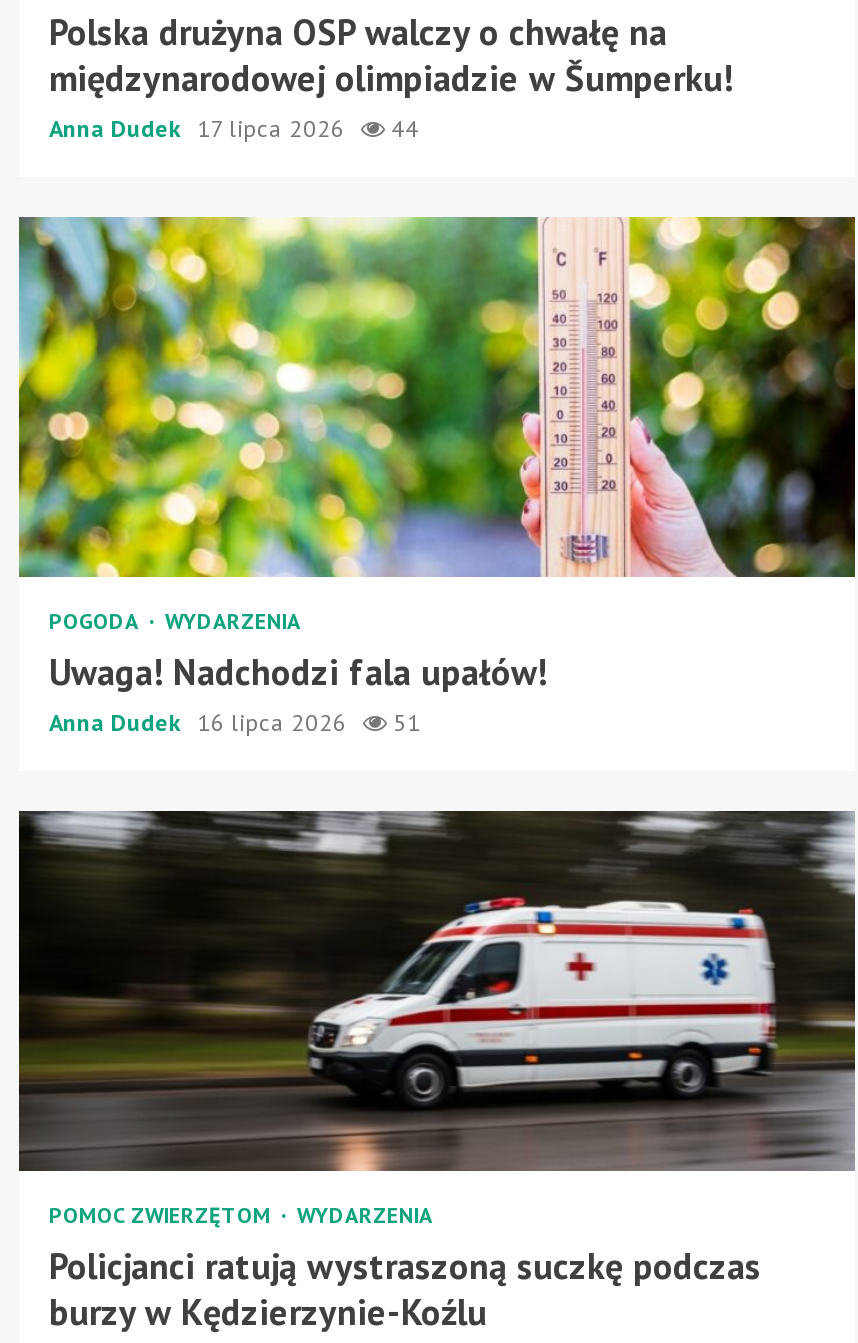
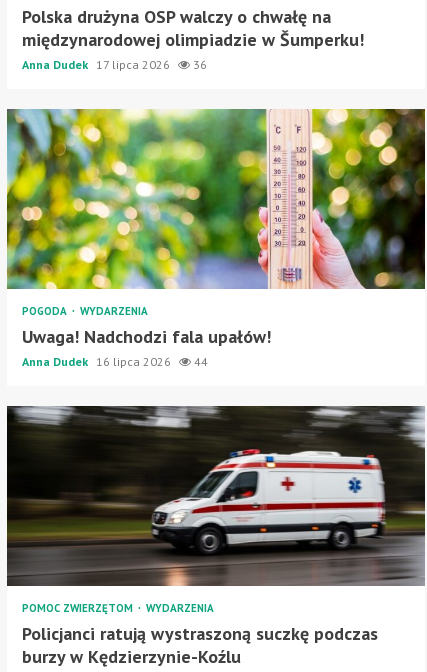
[49,113,419,143] Anna Dudek 17 lipca 2026 44 -> [22,57,207,72] Anna Dudek 17 lipca 2026 36
[49,707,421,737] Anna Dudek 16 lipca 2026 51 -> [22,354,208,369] Anna Dudek 16 lipca 2026 44

